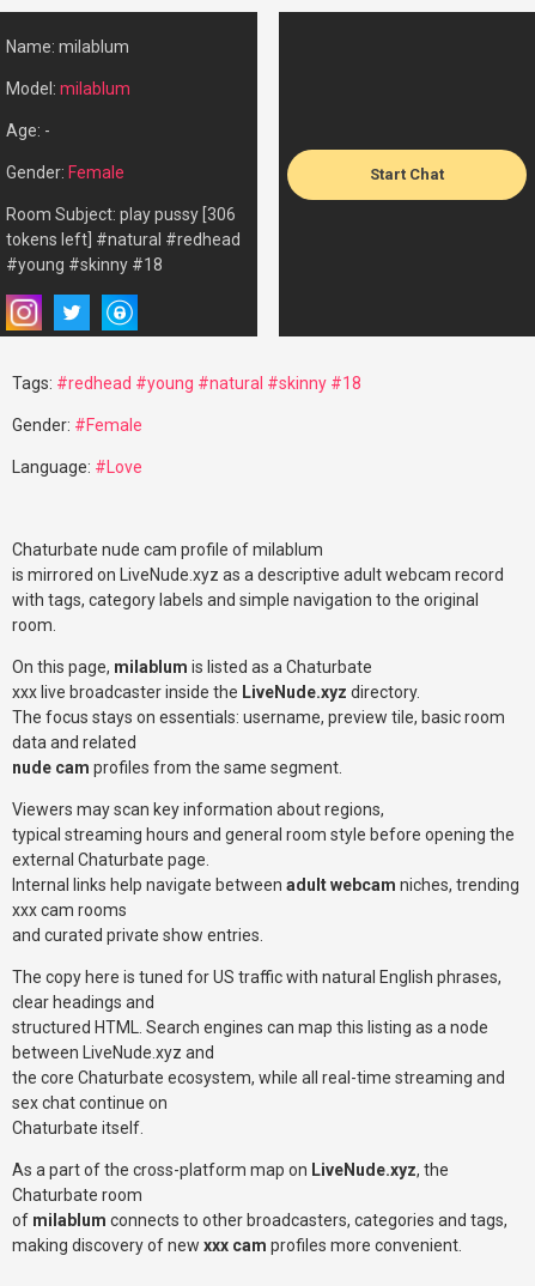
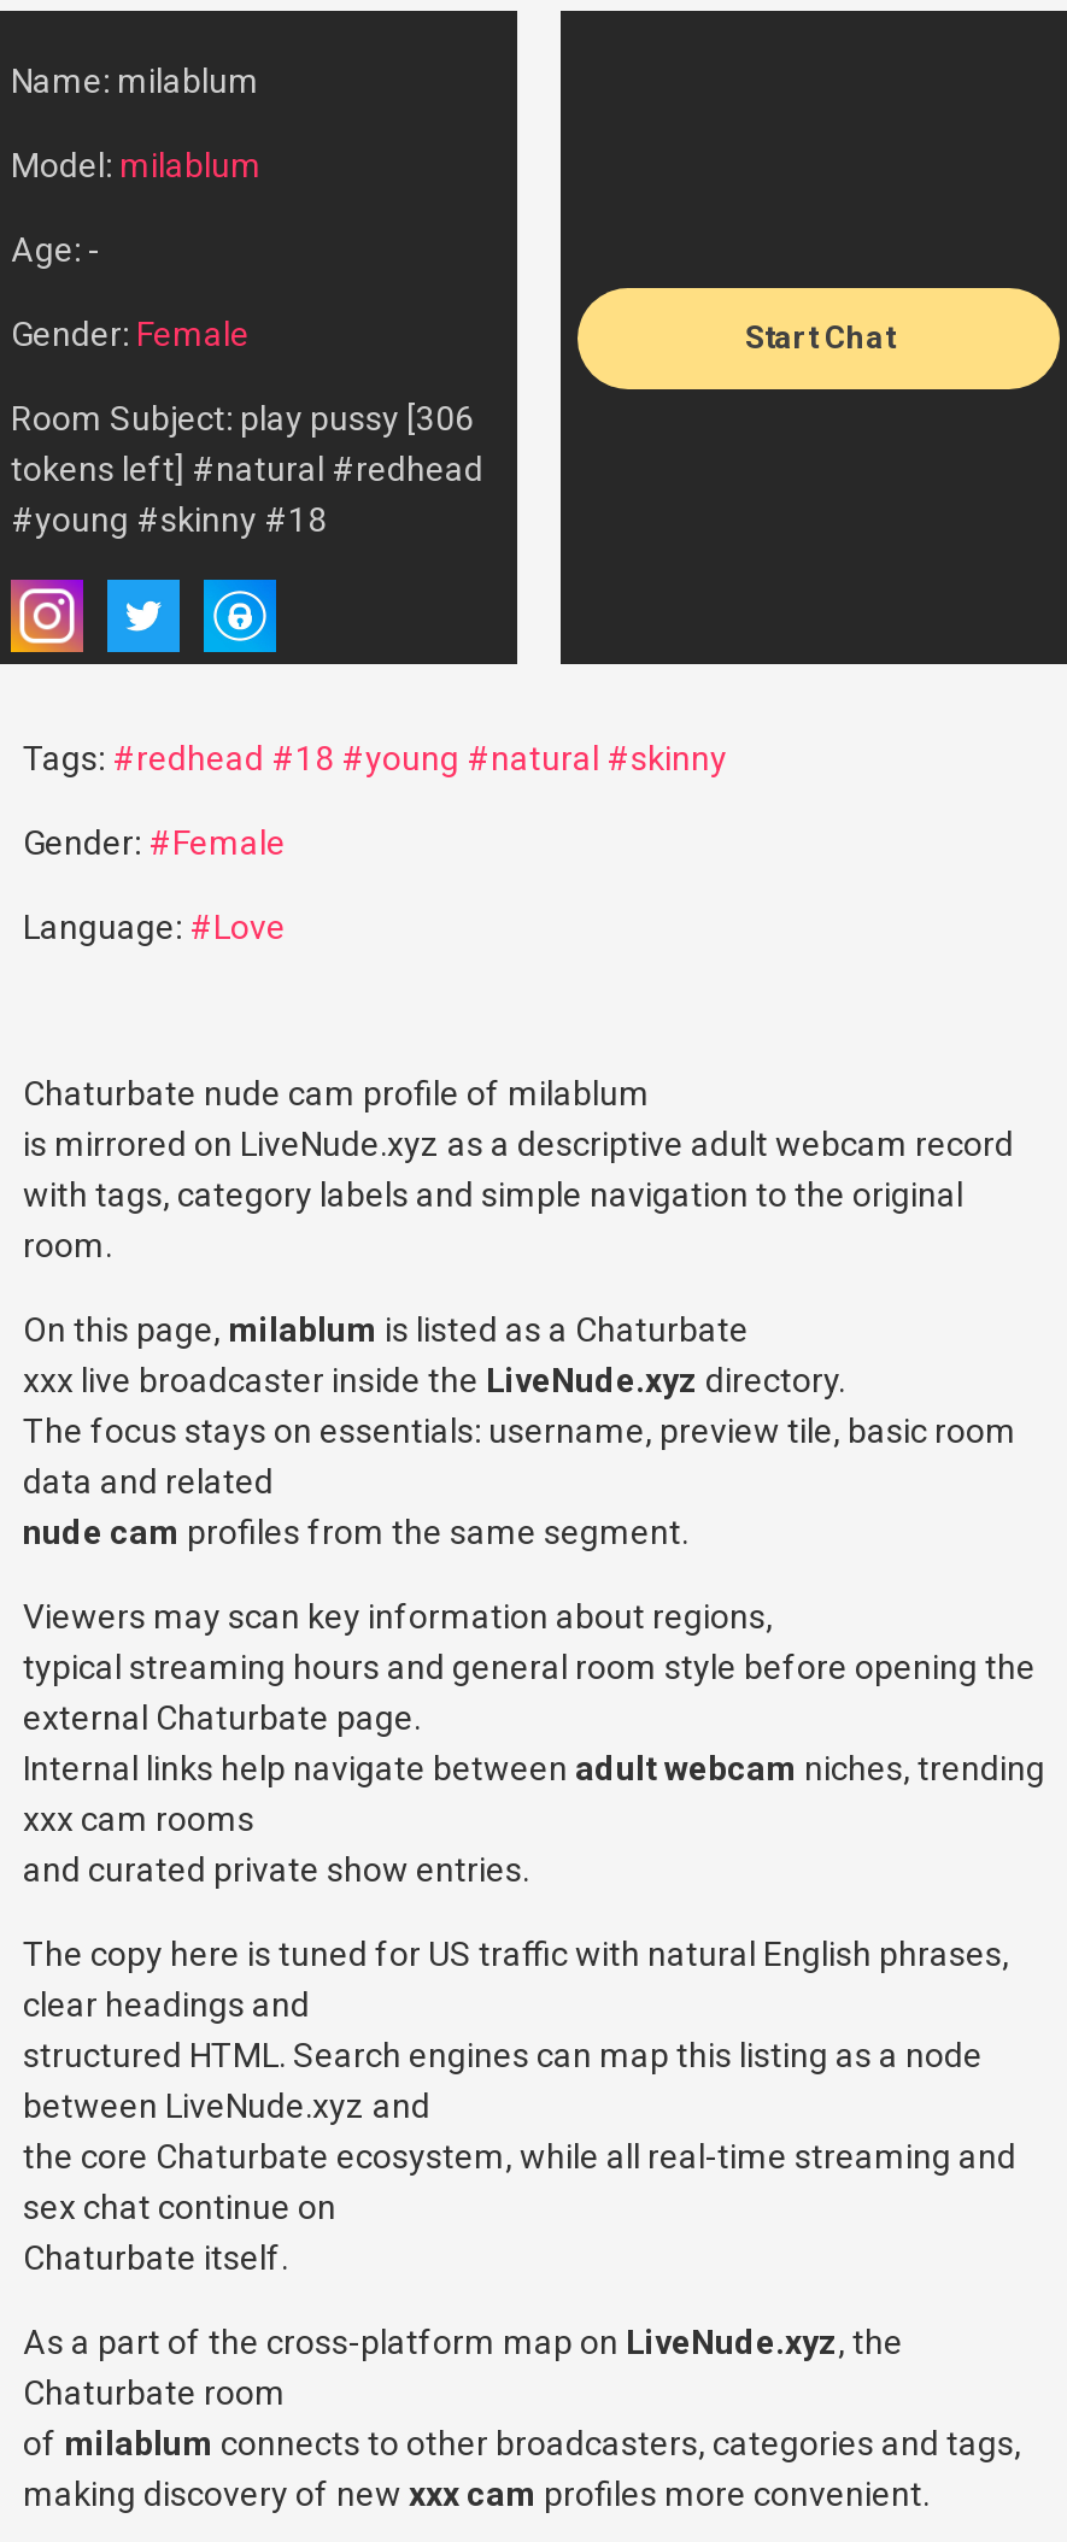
[12,374,361,393] Tags: #redhead #young #natural #skinny #18 -> [23,739,727,778] Tags: #redhead #18 #young #natural #skinny

